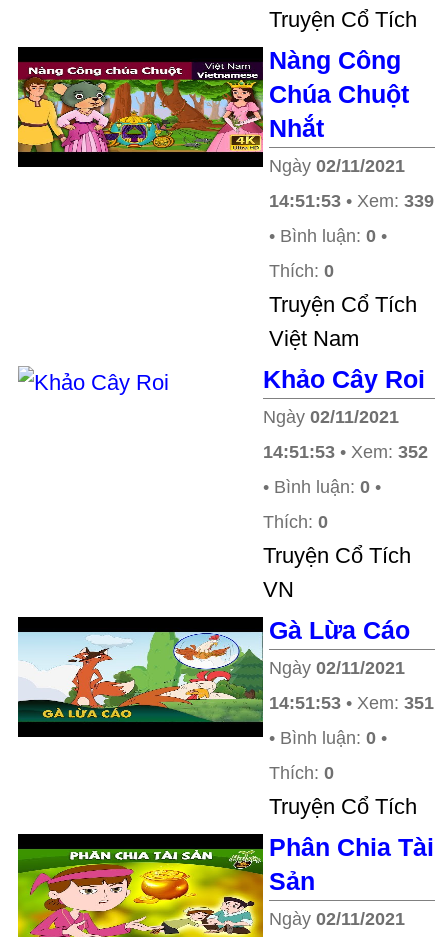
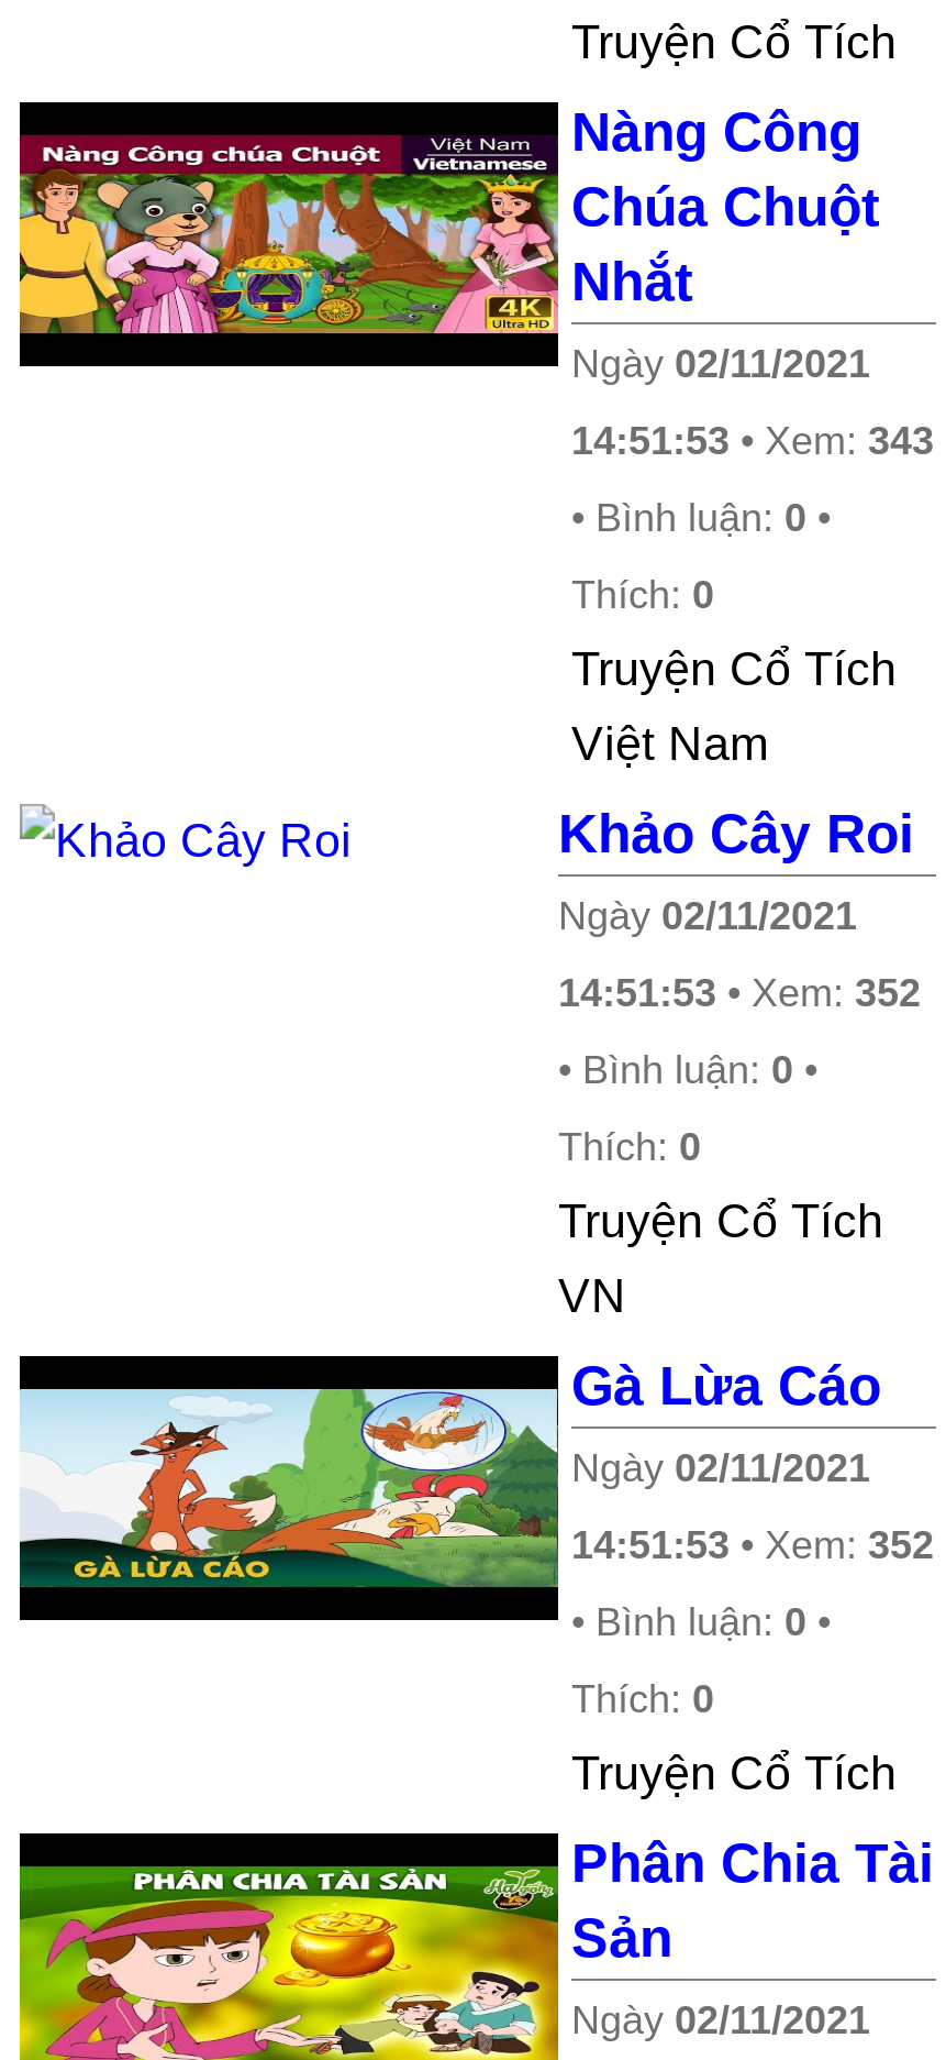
[269,191,434,211] 14:51:53 • Xem: 339 -> [571,419,934,463] 14:51:53 • Xem: 343
[269,693,434,713] 14:51:53 • Xem: 351 -> [571,1523,934,1567] 14:51:53 • Xem: 352

